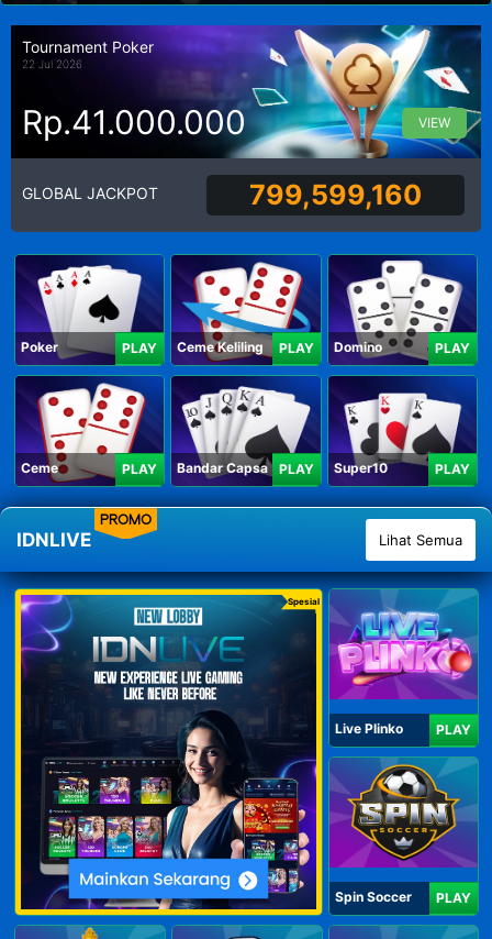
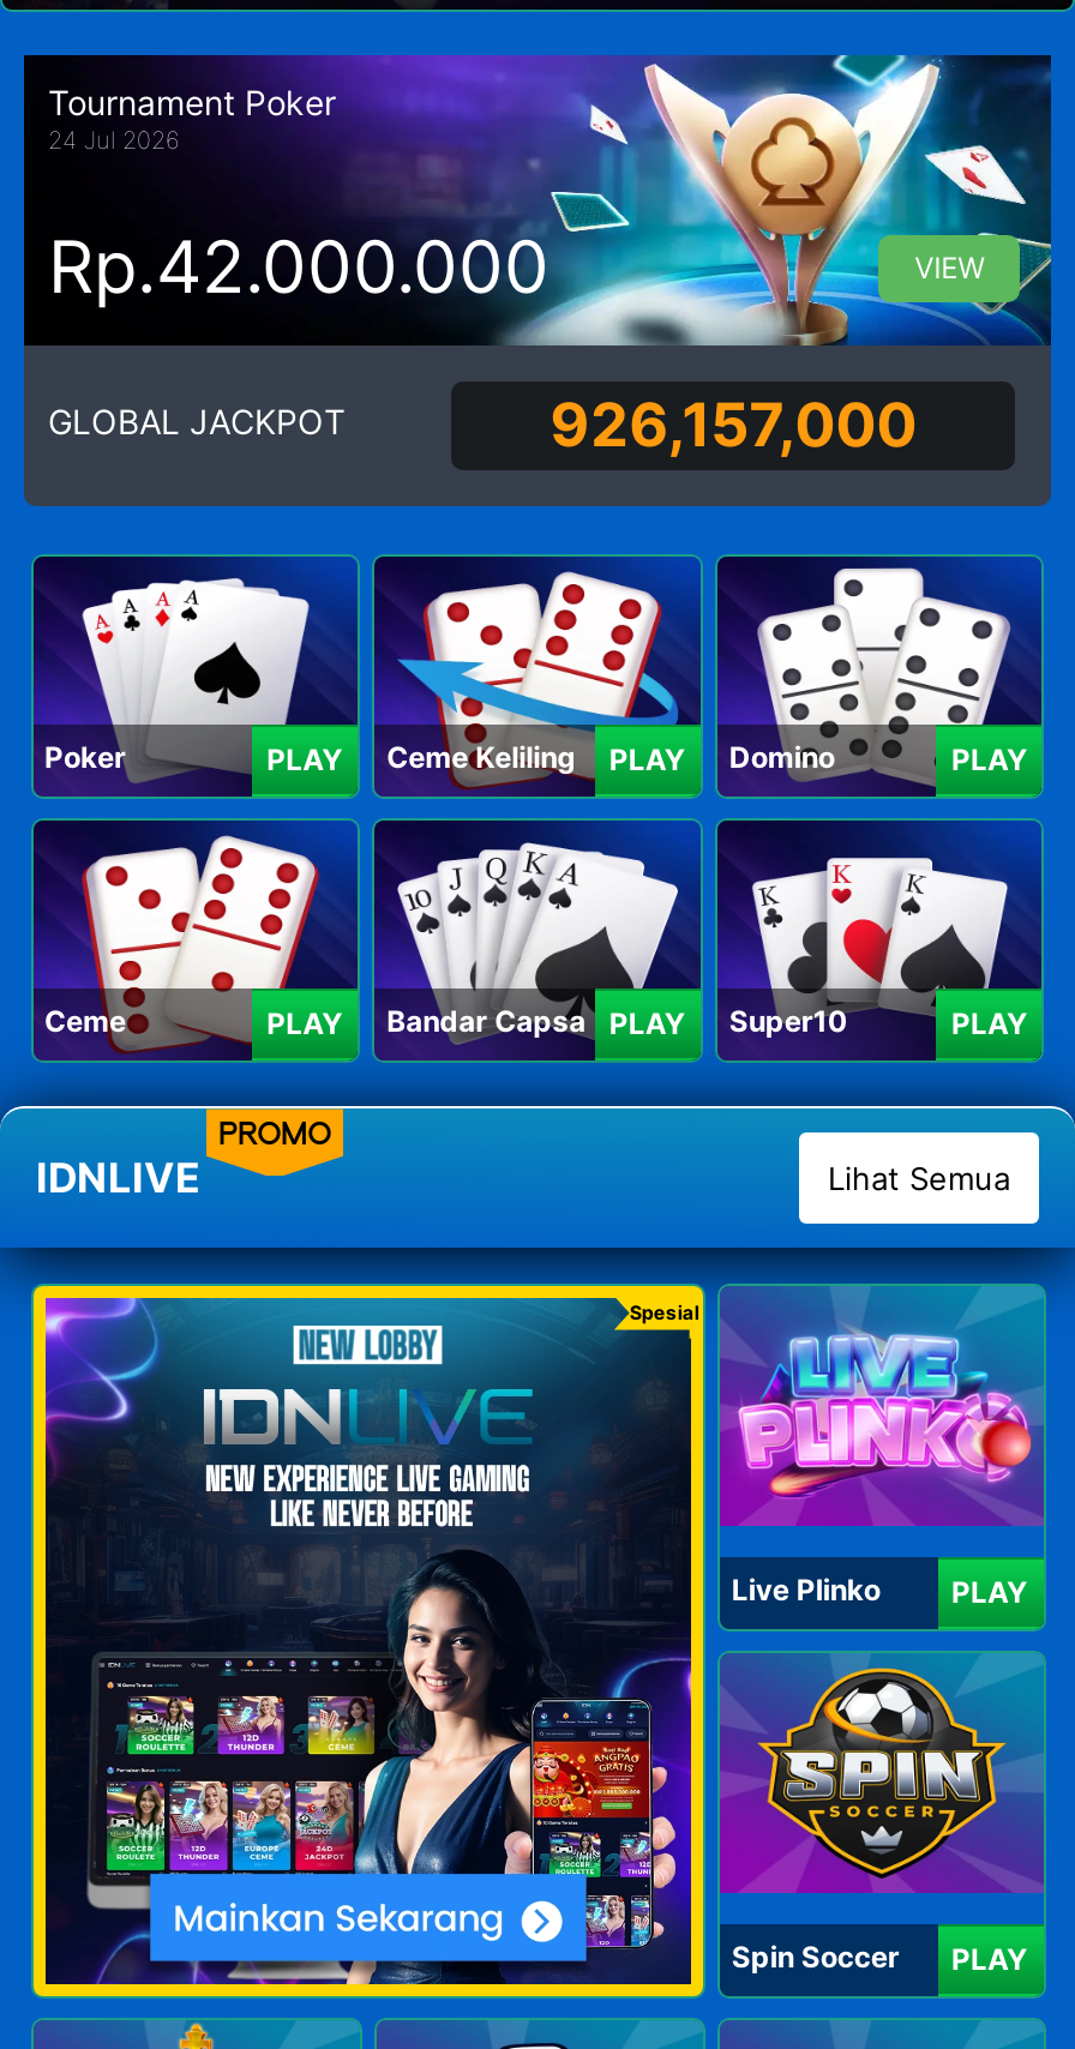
[22,57,82,70] 22 Jul 2026 -> [48,125,180,154] 24 Jul 2026
[22,102,246,142] Rp.41.000.000 -> [48,223,549,309] Rp.42.000.000
[249,178,422,211] 799,599,160 -> [550,389,917,461] 926,157,000

